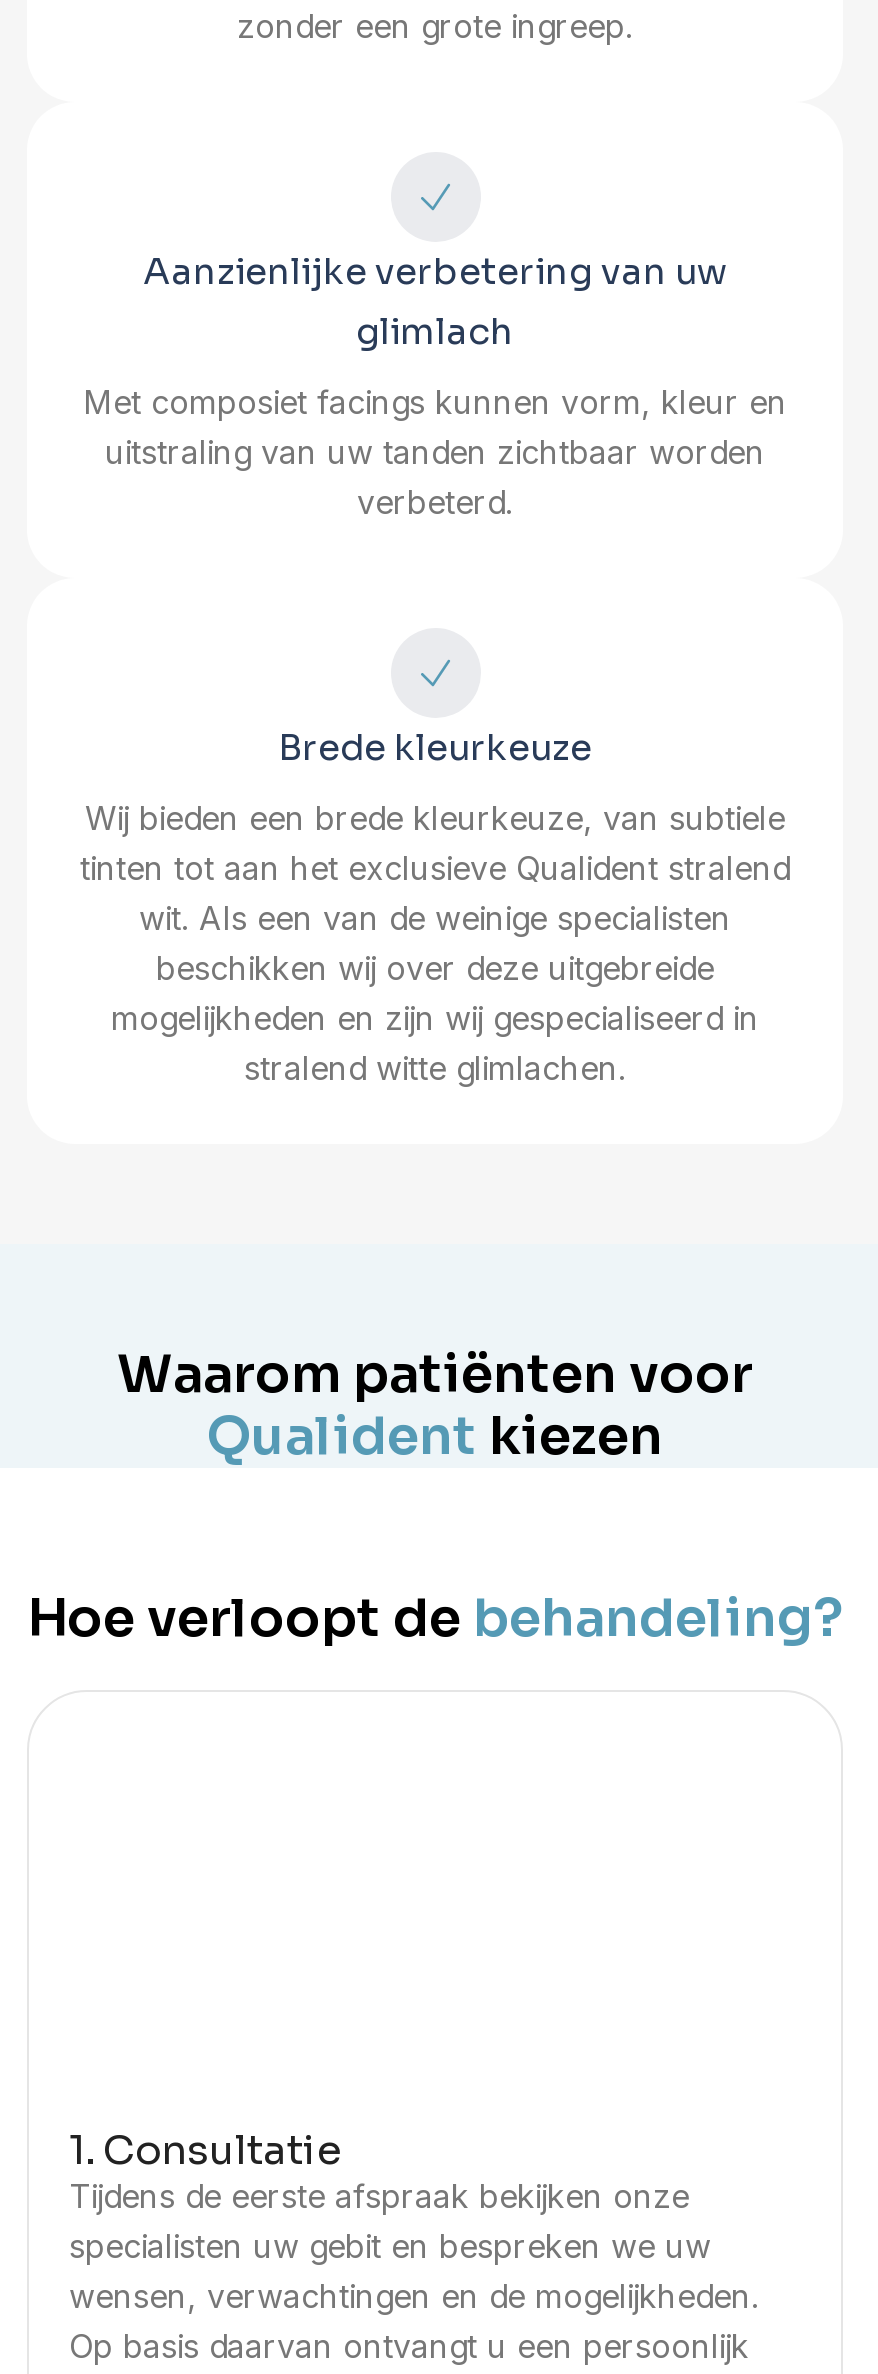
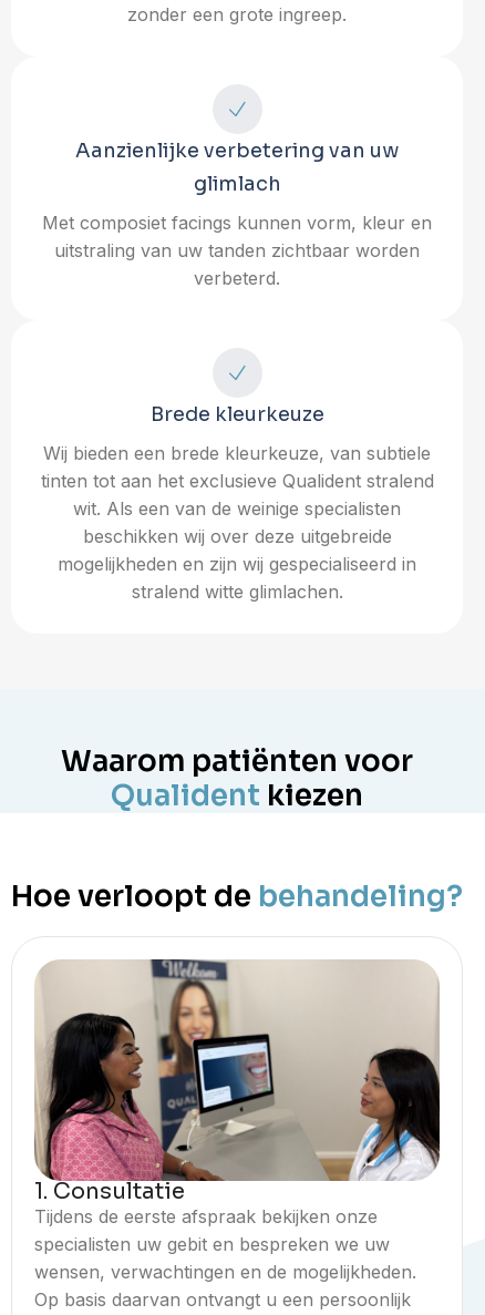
none -> [33,958,441,1182] [image]

